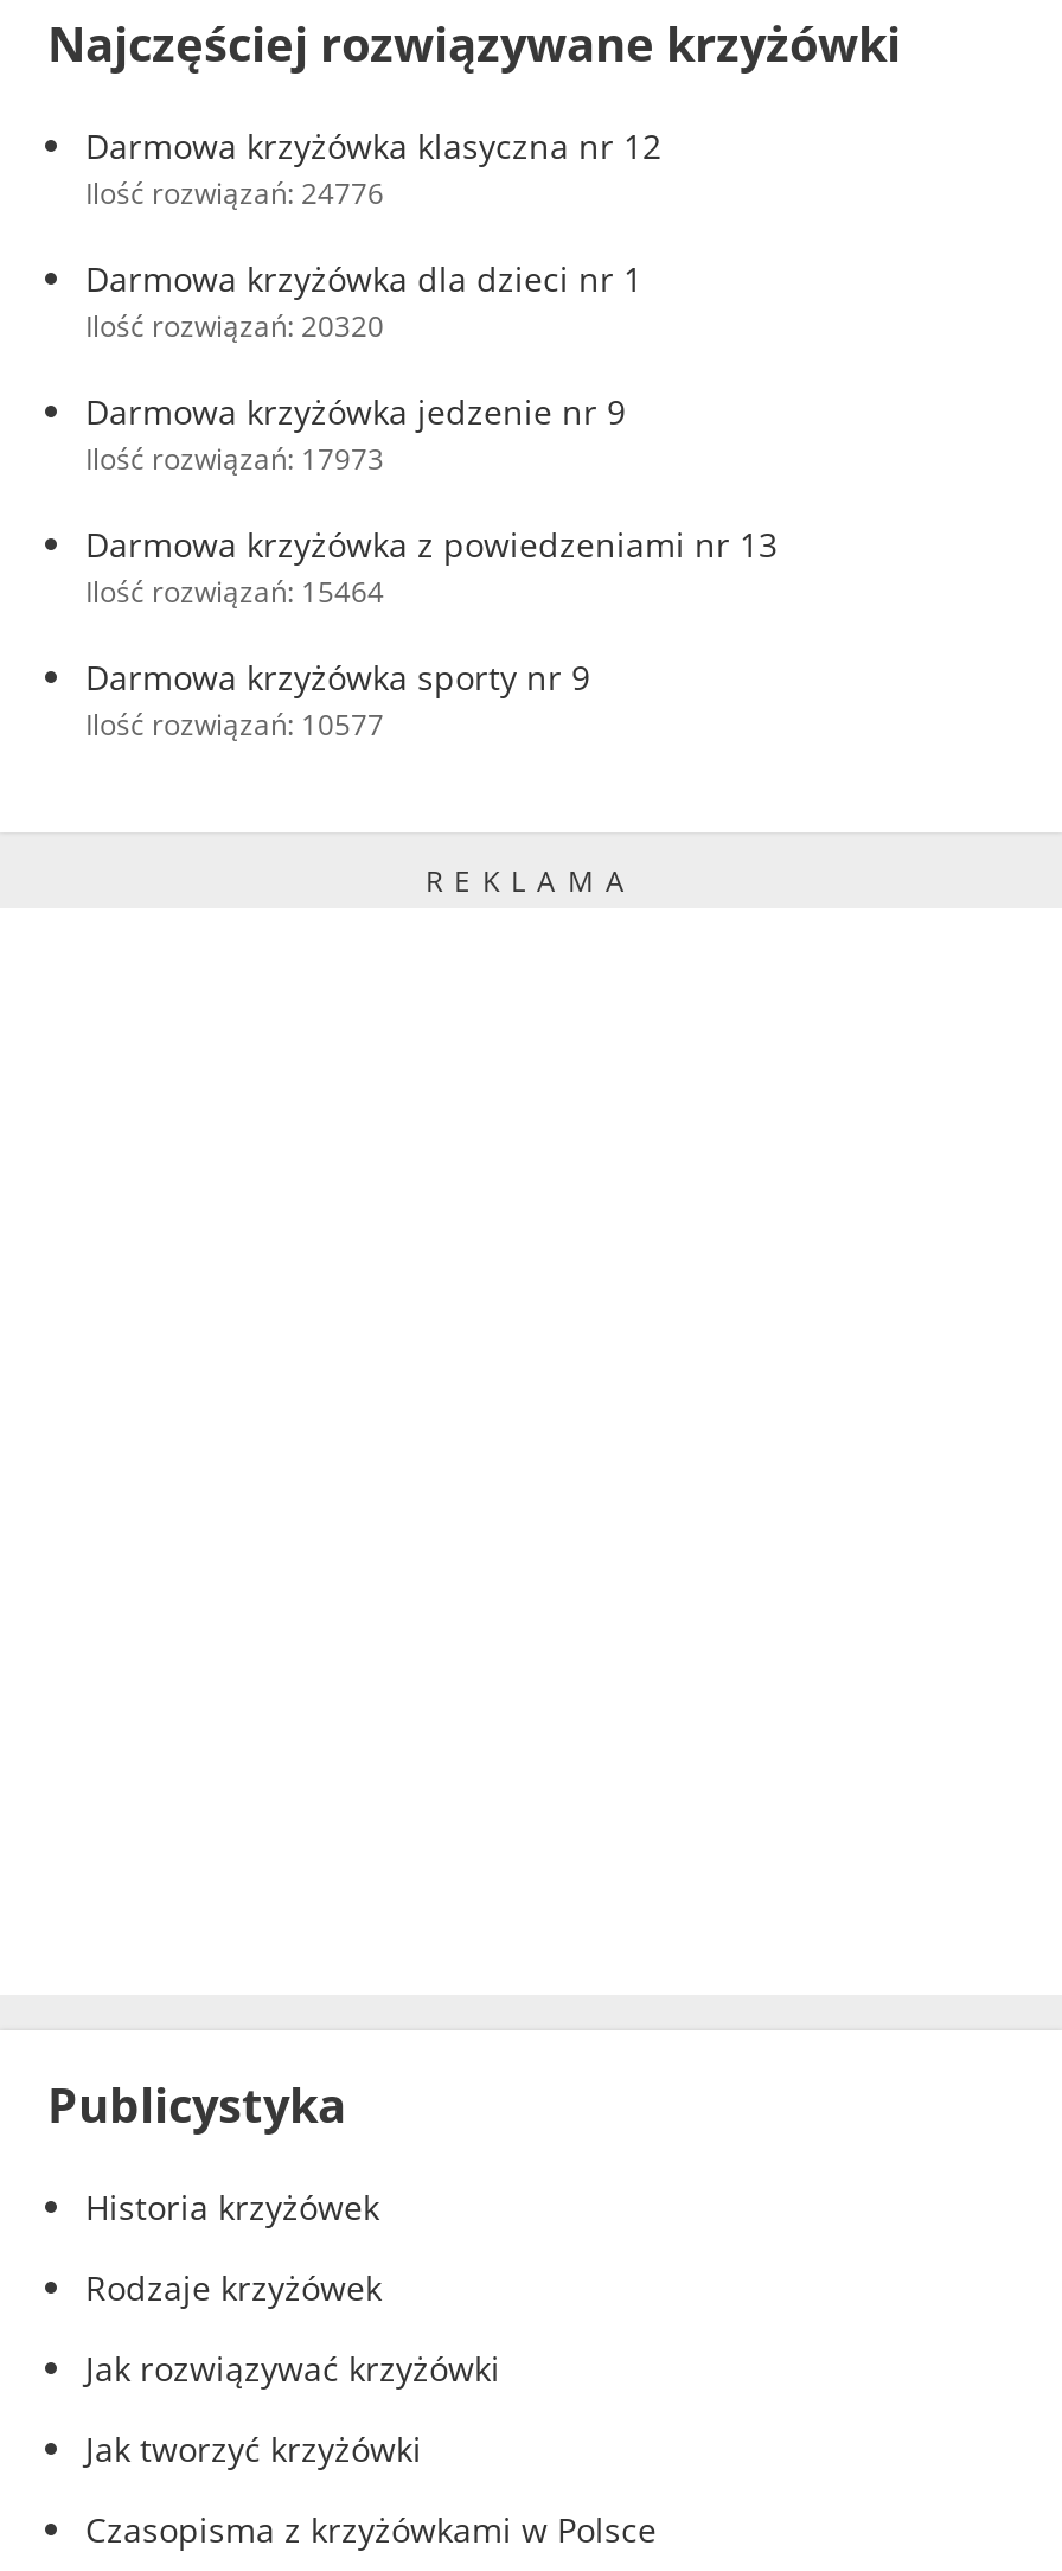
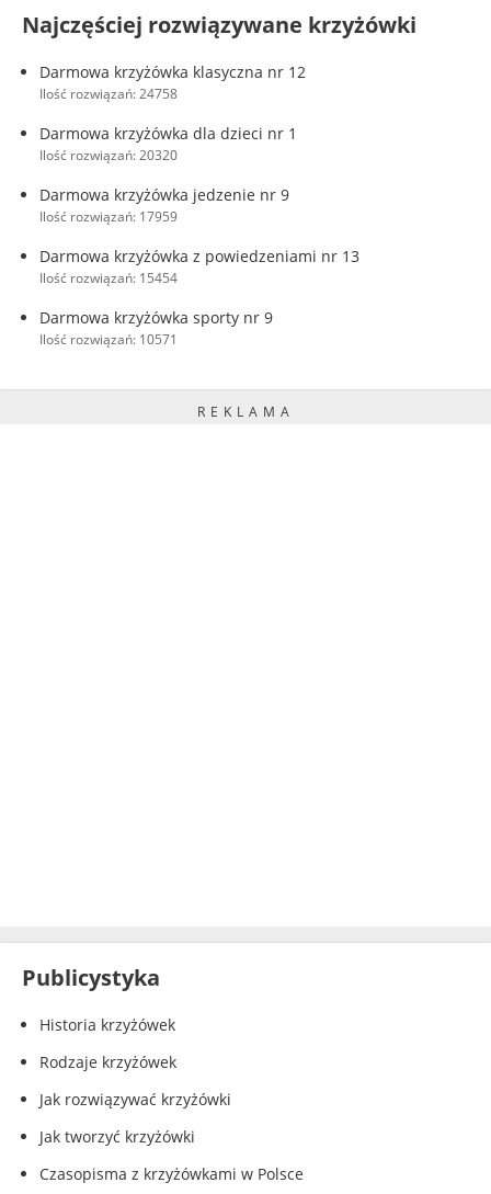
[85,173,384,213] Ilość rozwiązań: 24776 -> [39,84,178,103] Ilość rozwiązań: 24758
[85,439,384,479] Ilość rozwiązań: 17973 -> [39,207,178,226] Ilość rozwiązań: 17959
[85,572,384,612] Ilość rozwiązań: 15464 -> [39,269,178,287] Ilość rozwiązań: 15454
[85,704,384,745] Ilość rozwiązań: 10577 -> [39,330,178,349] Ilość rozwiązań: 10571

